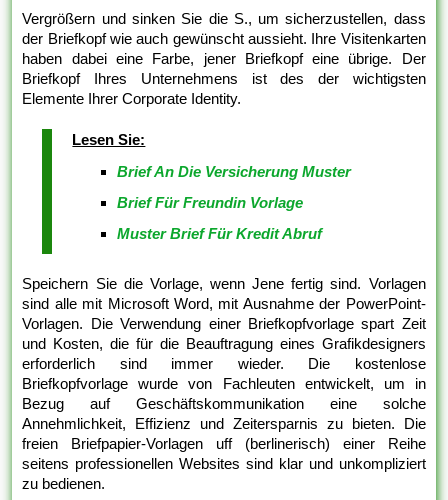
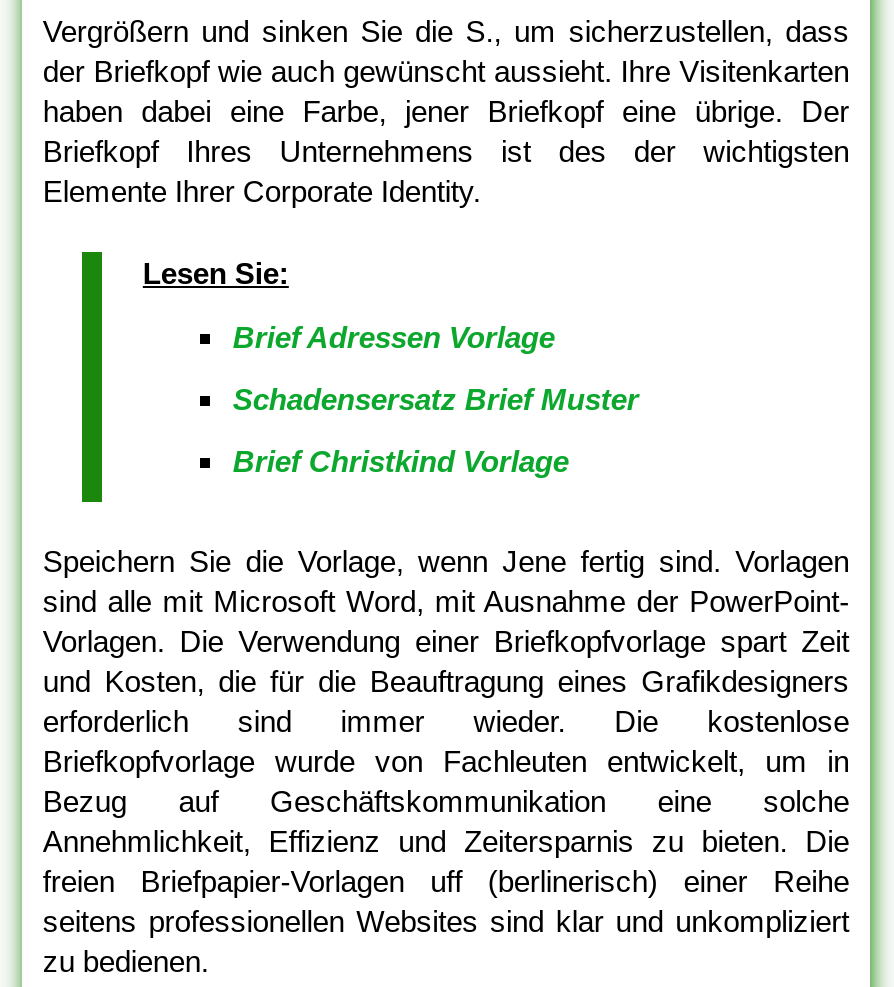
[117,162,351,179] Brief An Die Versicherung Muster -> [233,319,555,353] Brief Adressen Vorlage
[117,193,303,210] Brief Für Freundin Vorlage -> [233,381,639,415] Schadensersatz Brief Muster
[117,224,322,241] Muster Brief Für Kredit Abruf -> [233,443,569,477] Brief Christkind Vorlage

